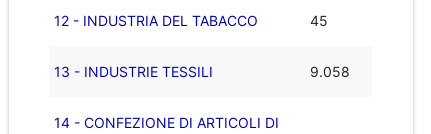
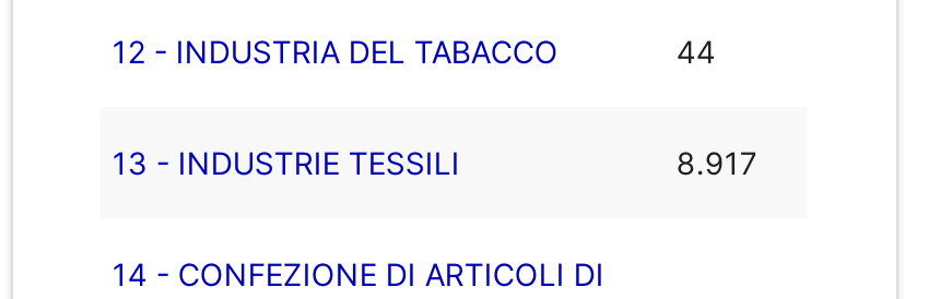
[310,12,328,29] 45 -> [676,33,716,70] 44
[310,63,350,80] 9.058 -> [676,144,757,182] 8.917

